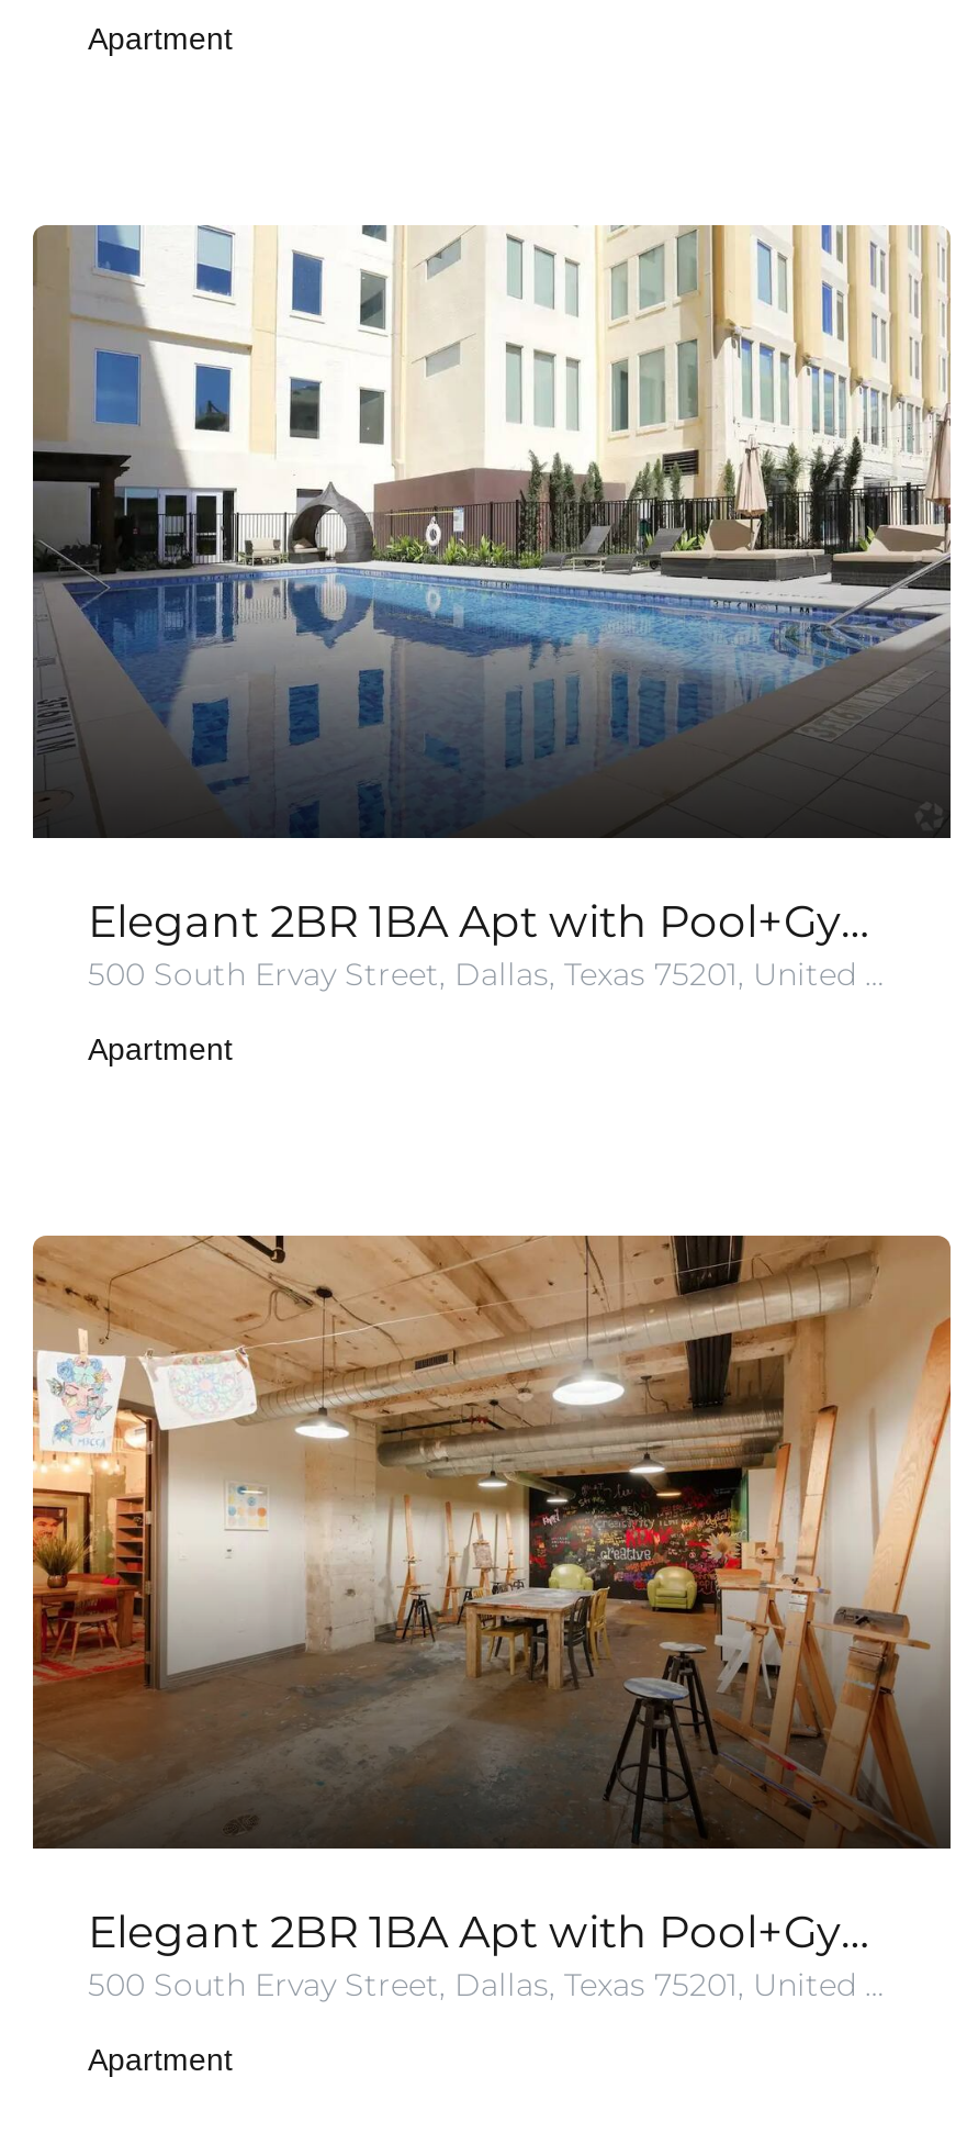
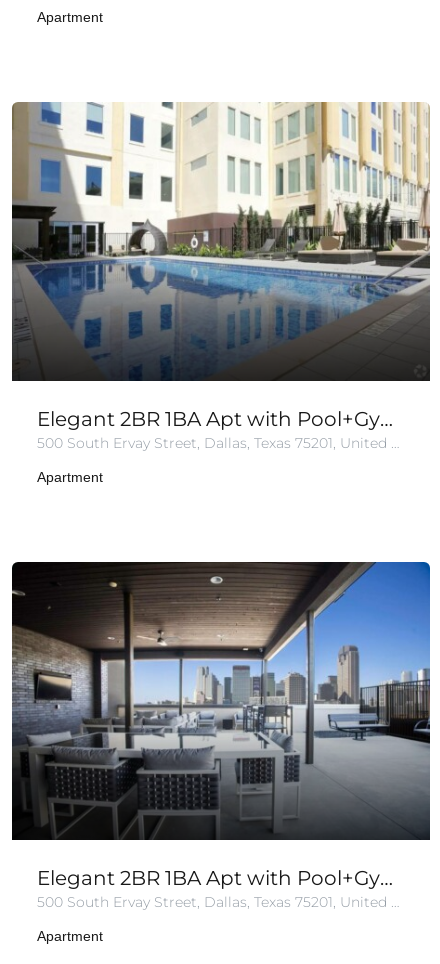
[31,1232,953,1847] [image] -> [11,561,431,840] [image]

